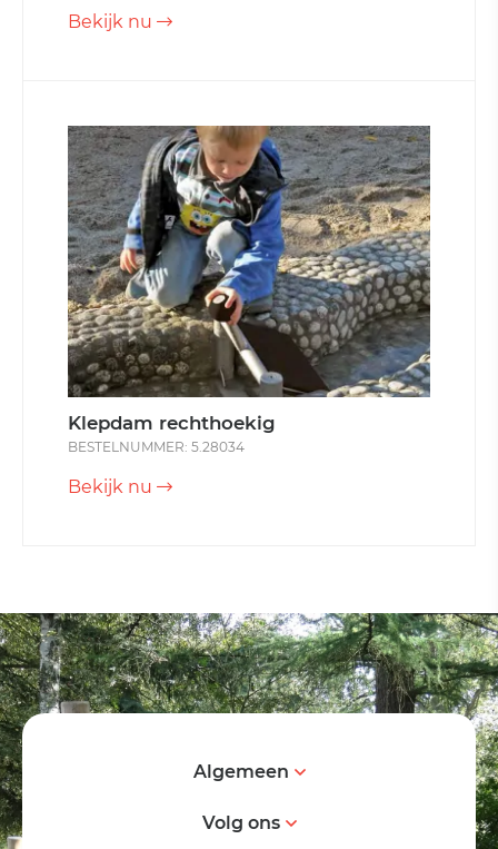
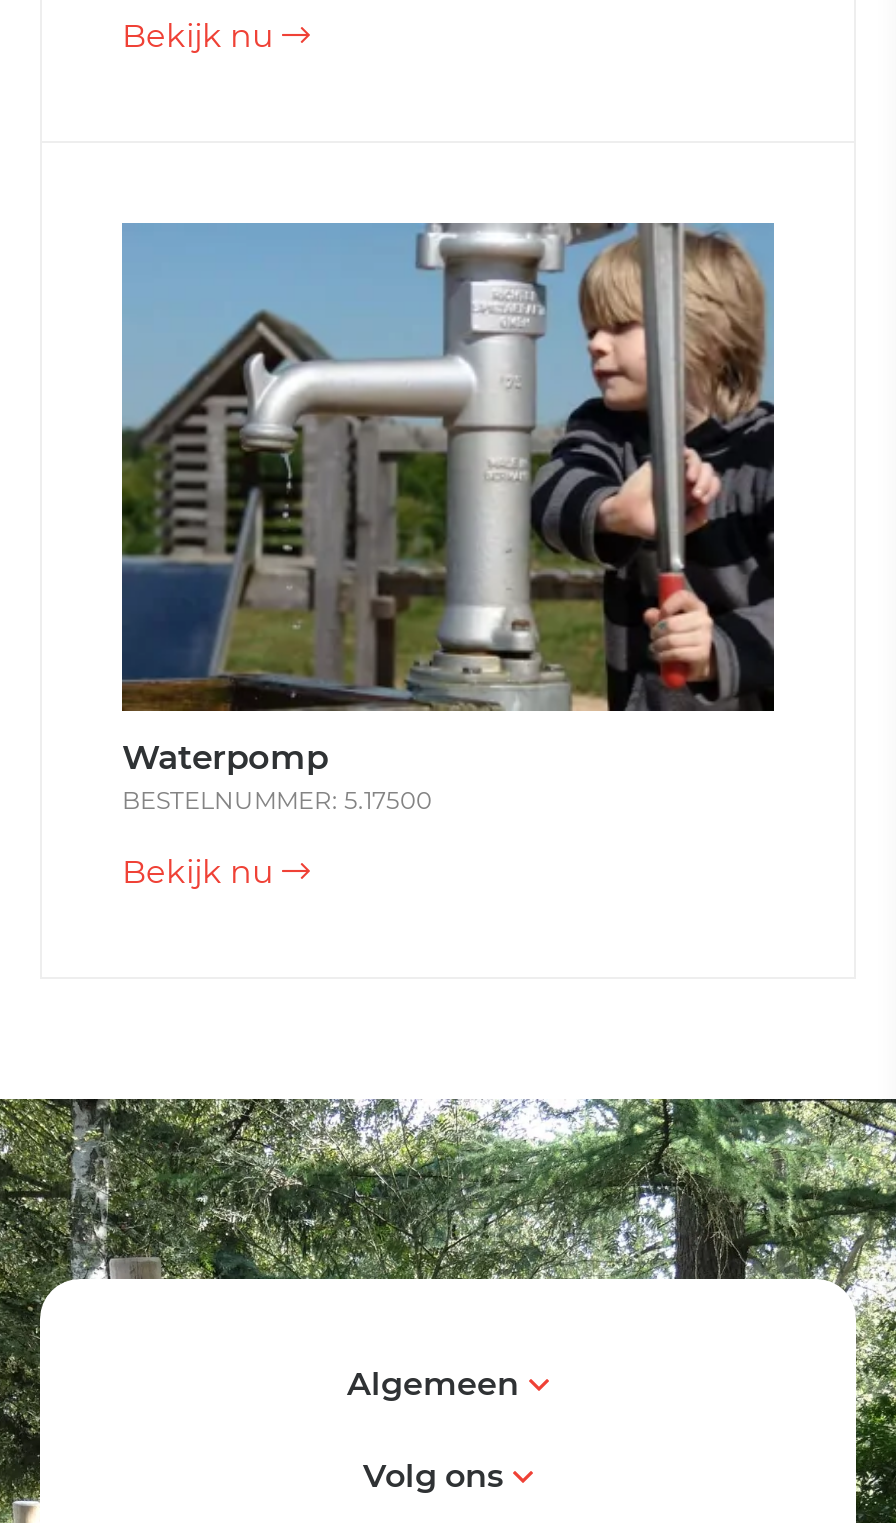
[67,125,431,456] [image] | Klepdam rechthoekig | BESTELNUMMER: 5.28034 -> [120,221,776,816] [image] | Waterpomp | BESTELNUMMER: 5.17500

